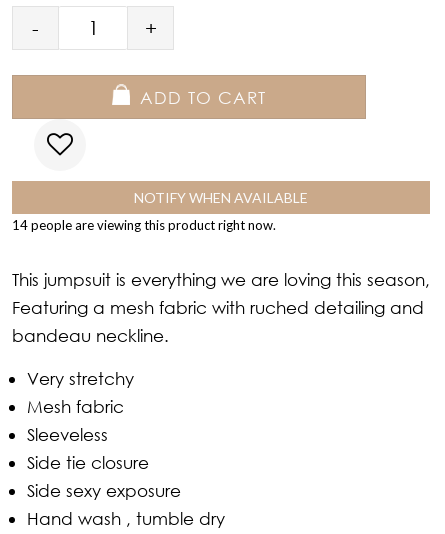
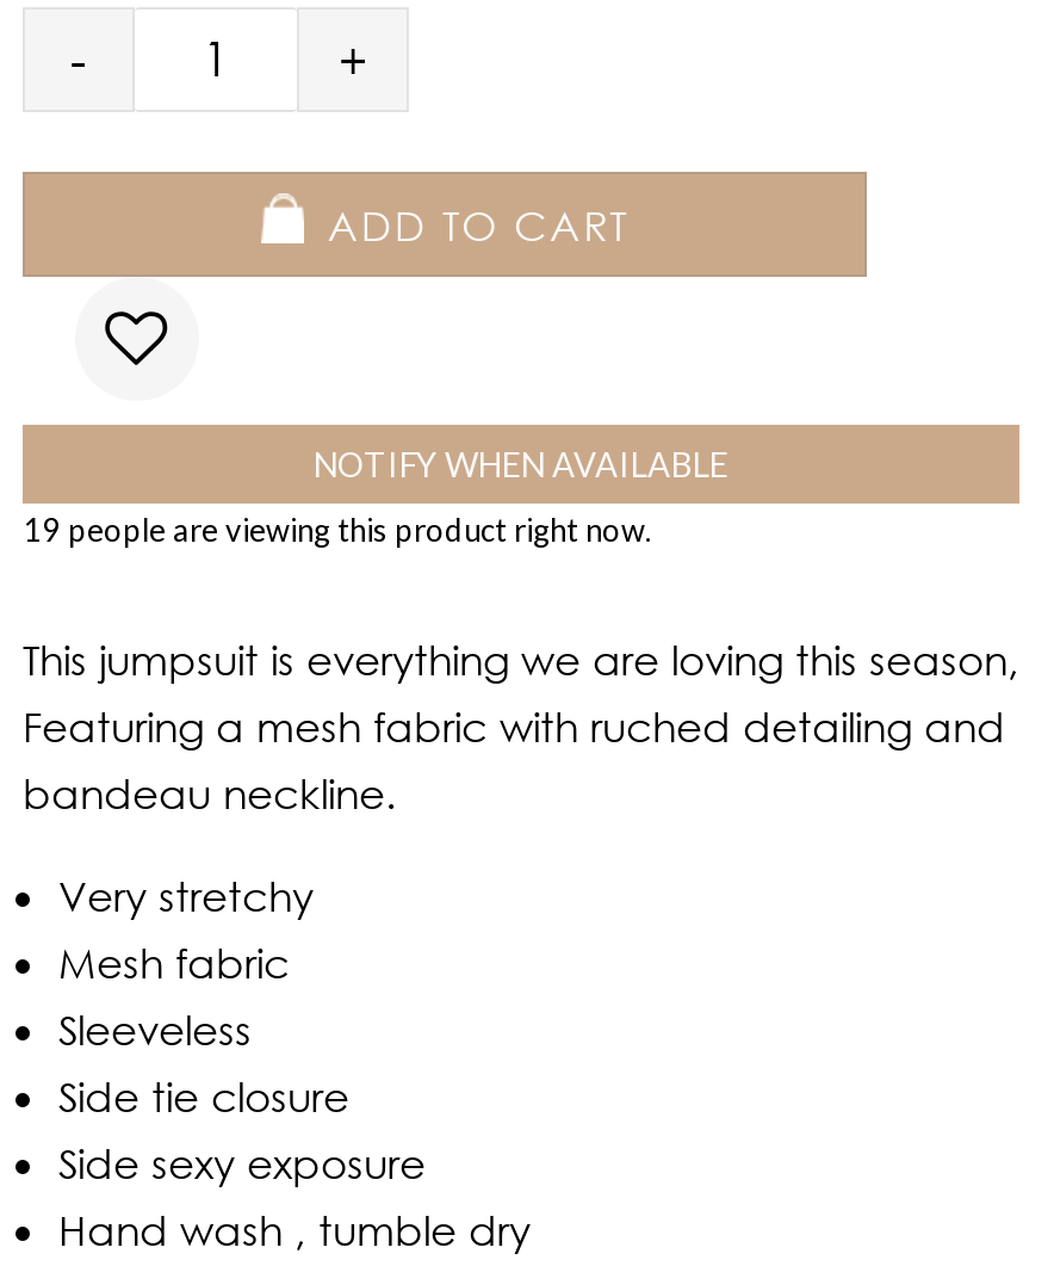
[12,216,276,232] 14 people are viewing this product right now. -> [23,510,652,548] 19 people are viewing this product right now.

